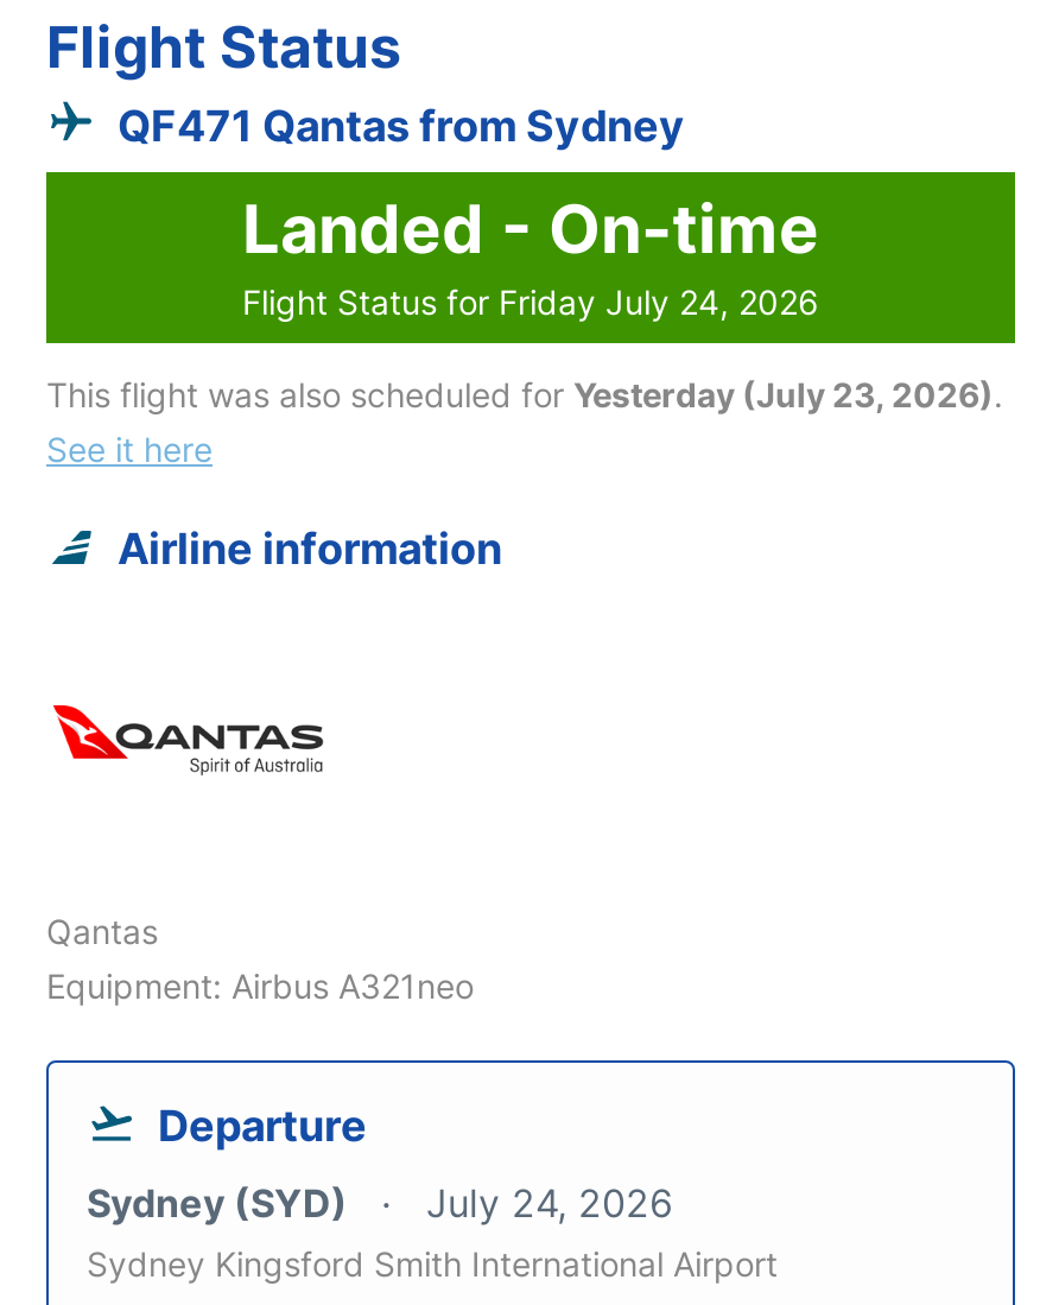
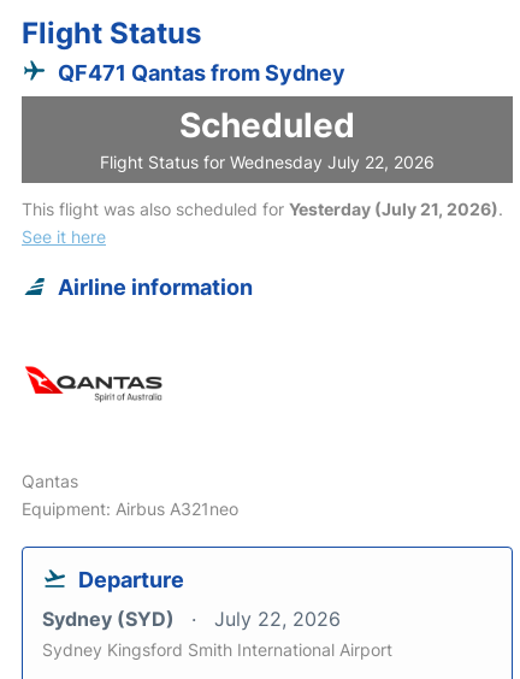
[242,189,819,322] Landed - On-time | Flight Status for Friday July 24, 2026 -> [100,105,435,172] Scheduled | Flight Status for Wednesday July 22, 2026
[46,374,1003,414] This flight was also scheduled for Yesterday (July 23, 2026). -> [22,199,503,219] This flight was also scheduled for Yesterday (July 21, 2026).
[87,1179,673,1227] Sydney (SYD) July 24, 2026 -> [42,607,341,631] Sydney (SYD) July 22, 2026

